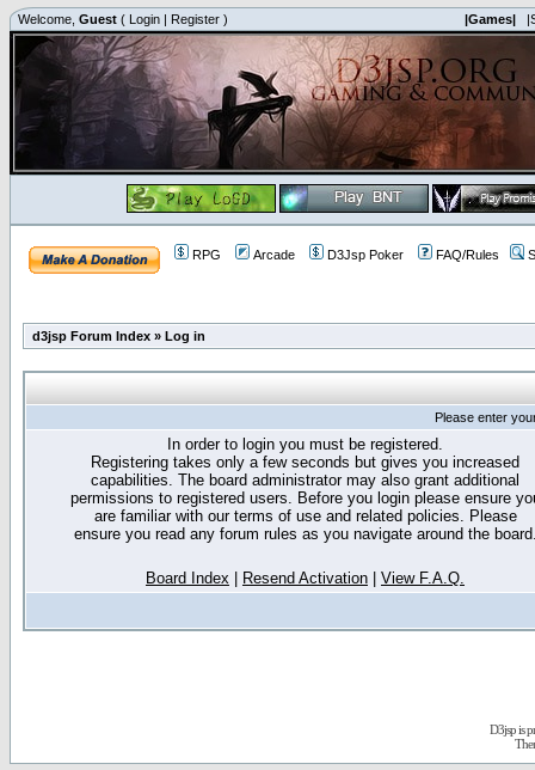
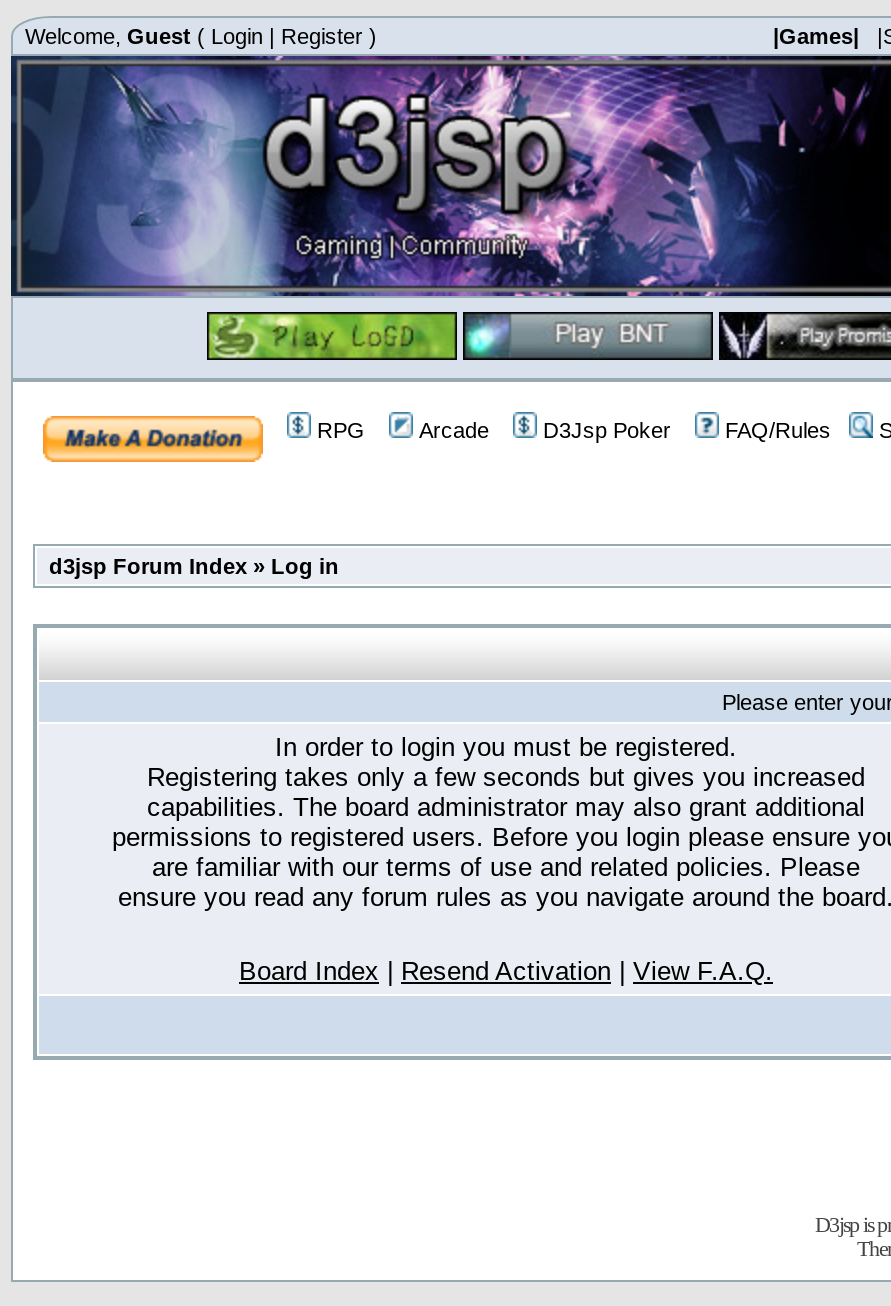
[10,30,531,176] [image] -> [11,54,885,298] [image]

